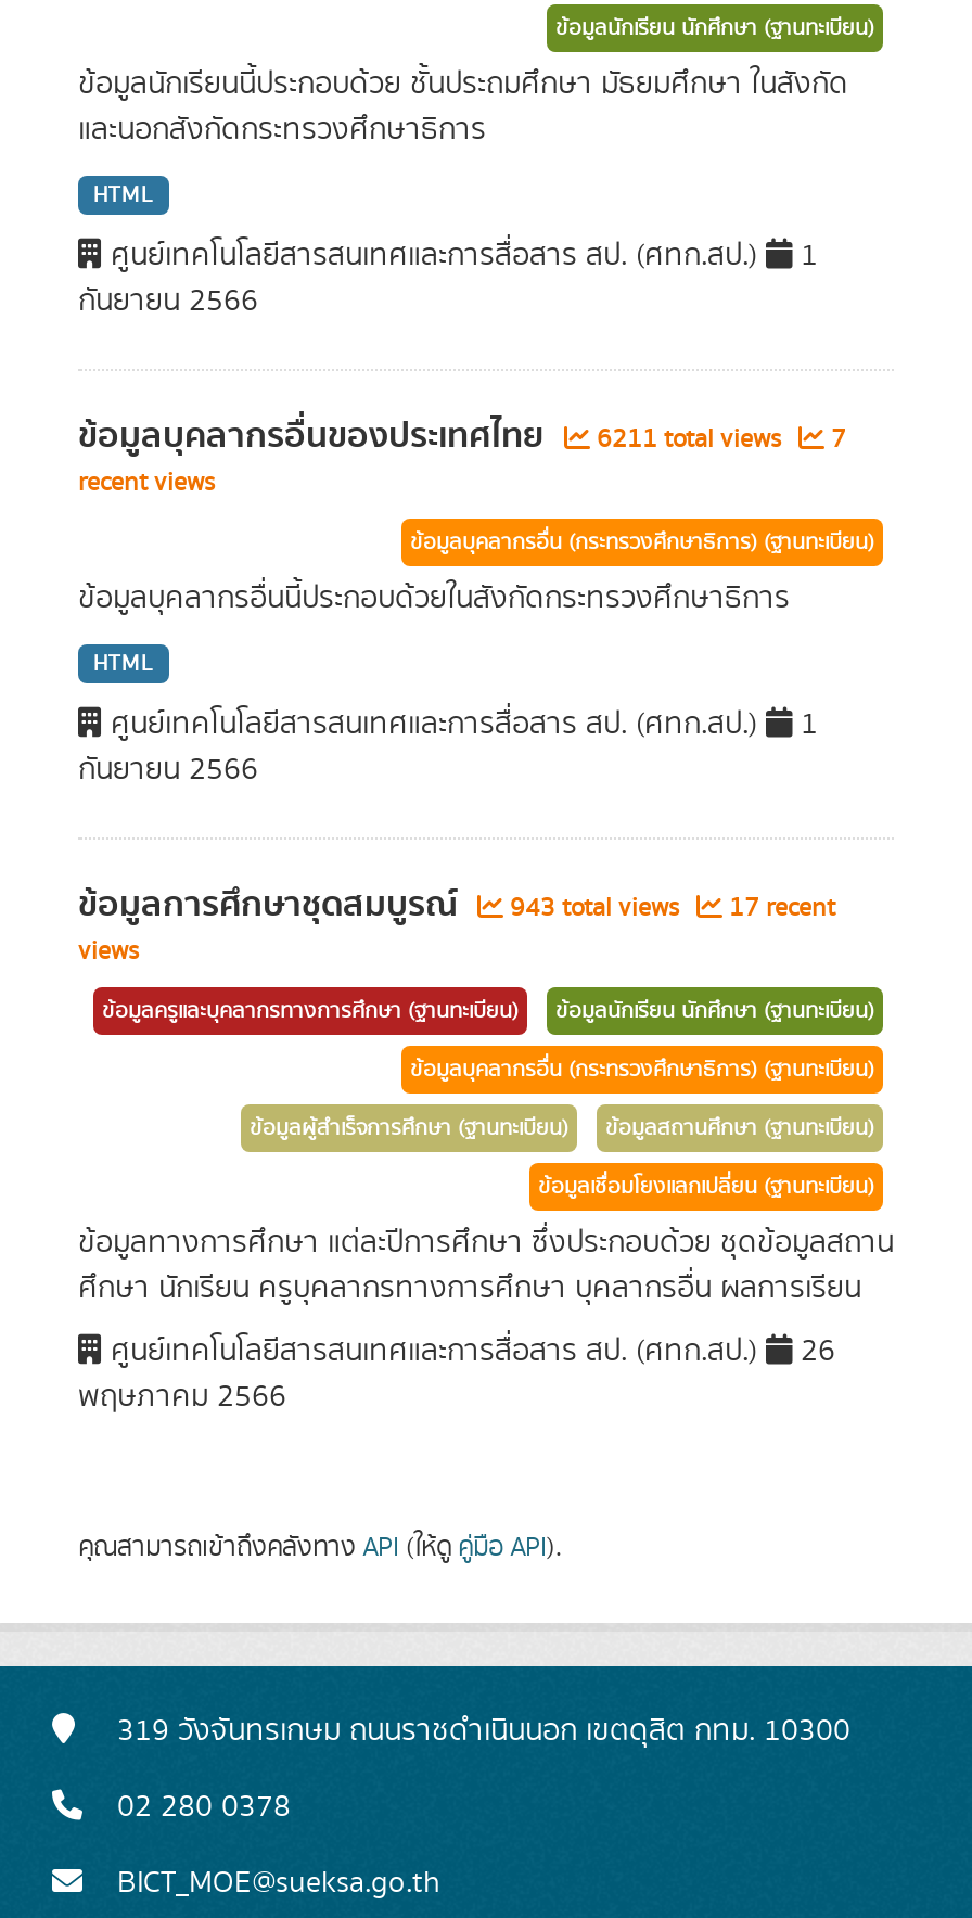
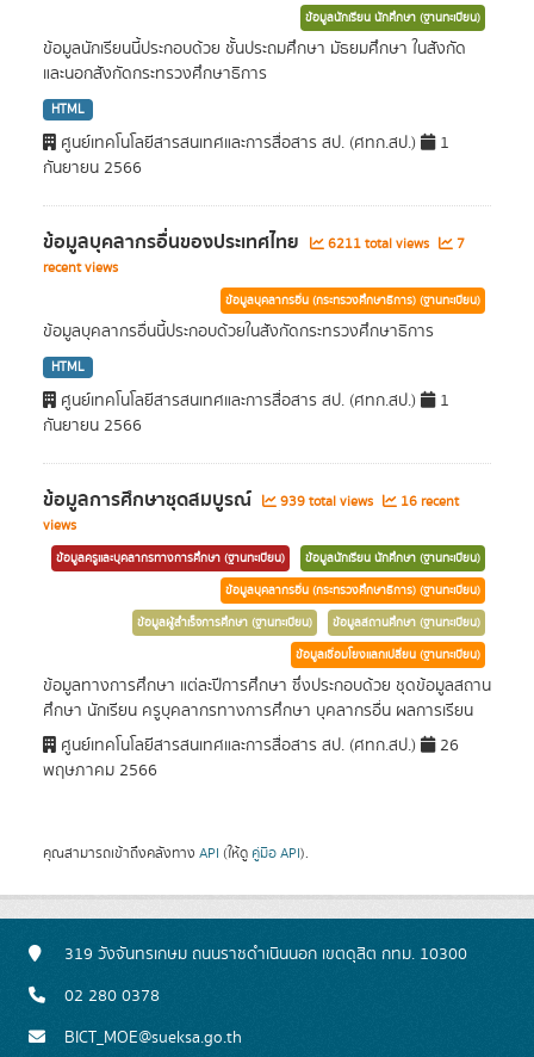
[503,890,686,926] 943 total views -> [277,492,377,512] 939 total views
[722,890,835,926] 17 recent -> [397,492,459,512] 16 recent

